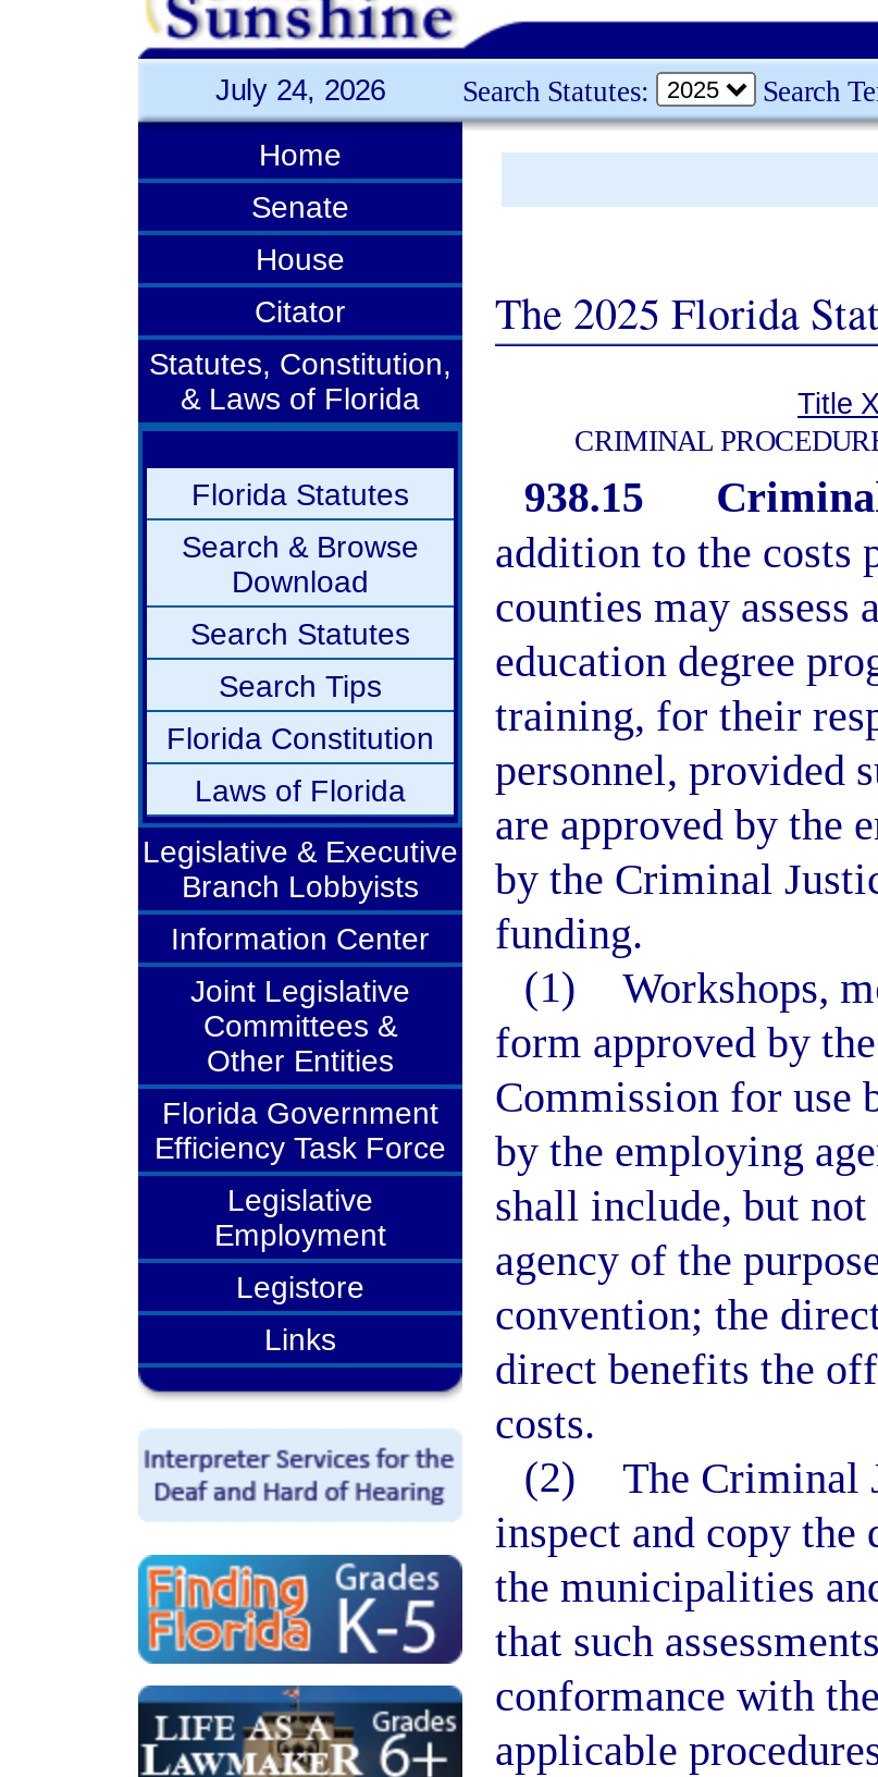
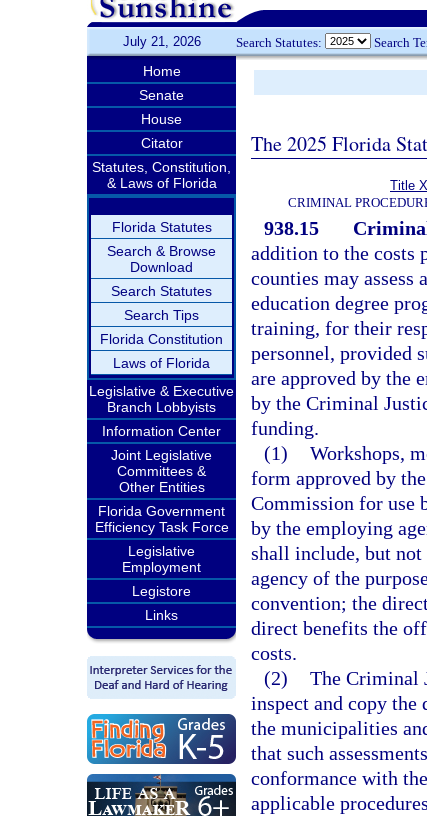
[215,74,385,107] July 24, 2026 -> [122,34,200,49] July 21, 2026

